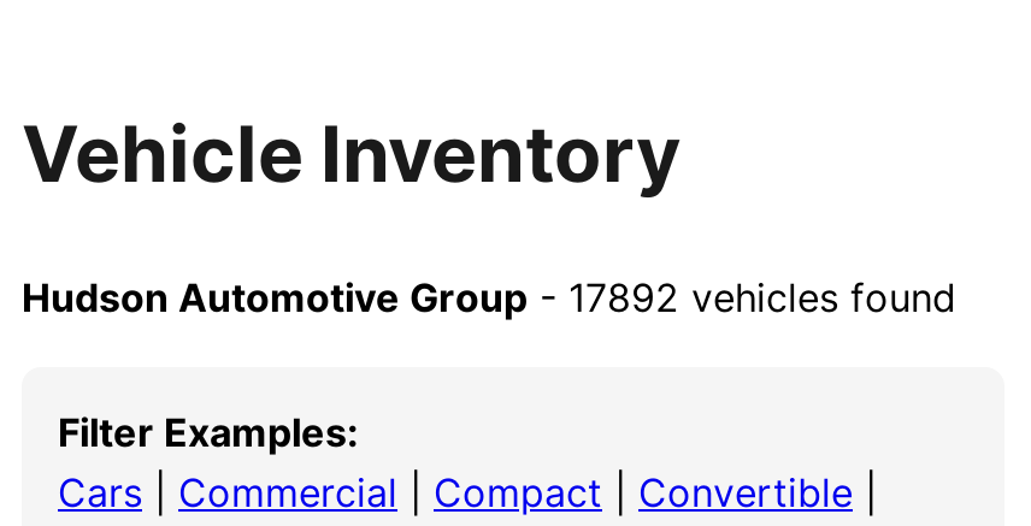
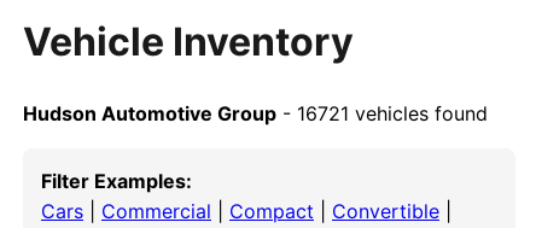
[22,273,956,321] Hudson Automotive Group - 17892 vehicles found -> [23,101,488,125] Hudson Automotive Group - 16721 vehicles found

